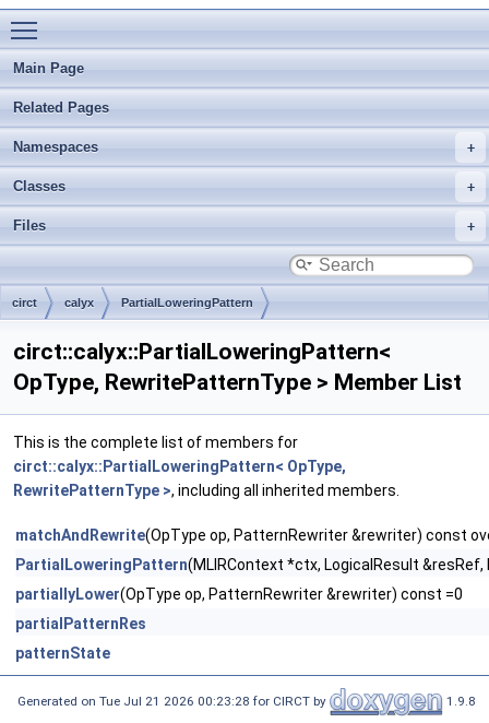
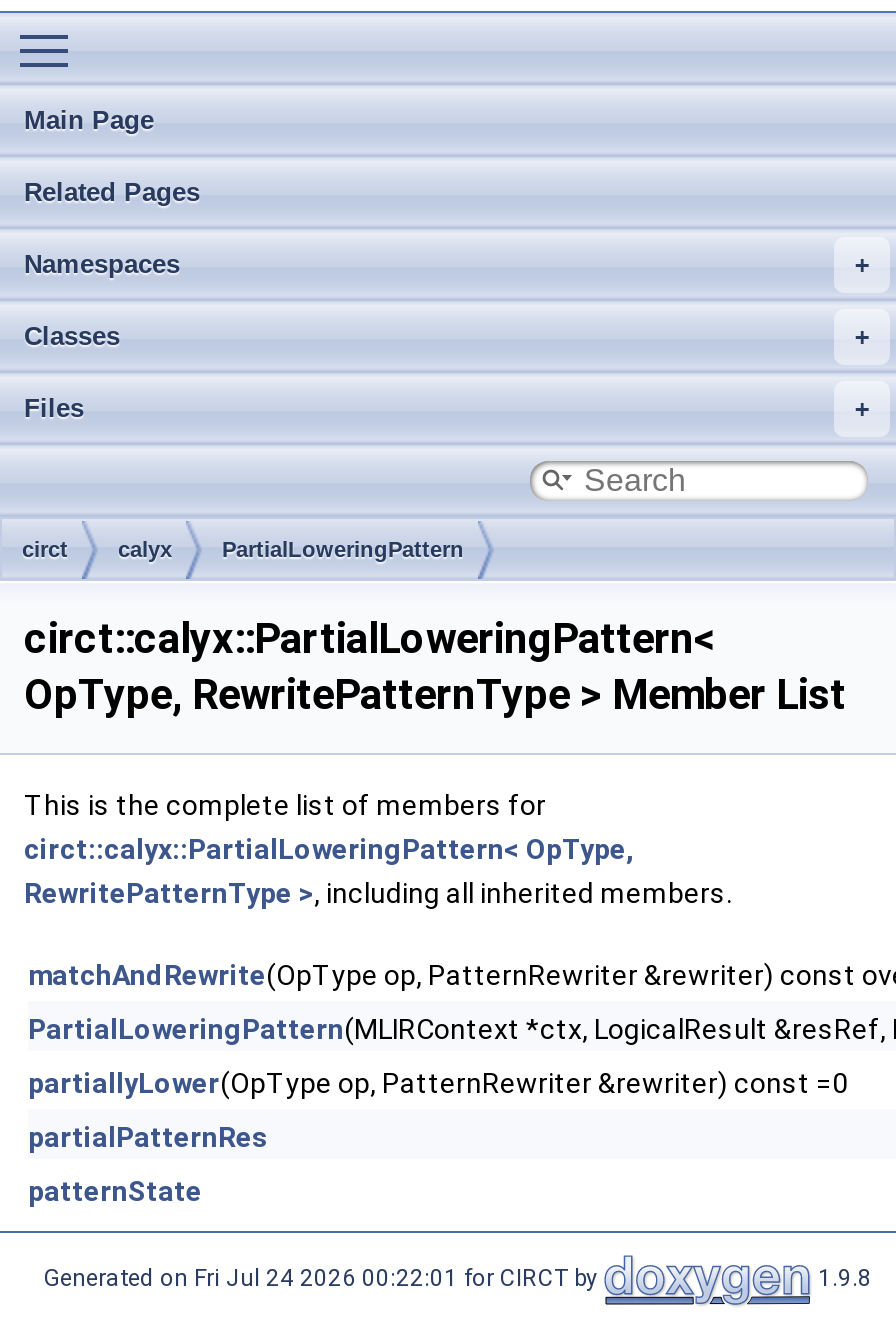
[17,693,330,708] Generated on Tue Jul 21 2026 00:23:28 for CIRCT by -> [44,1264,604,1292] Generated on Fri Jul 24 2026 00:22:01 for CIRCT by

